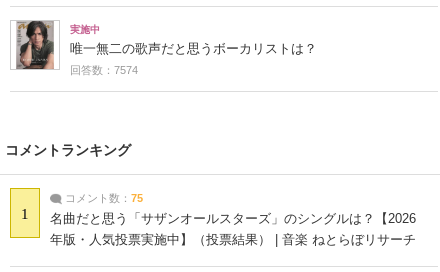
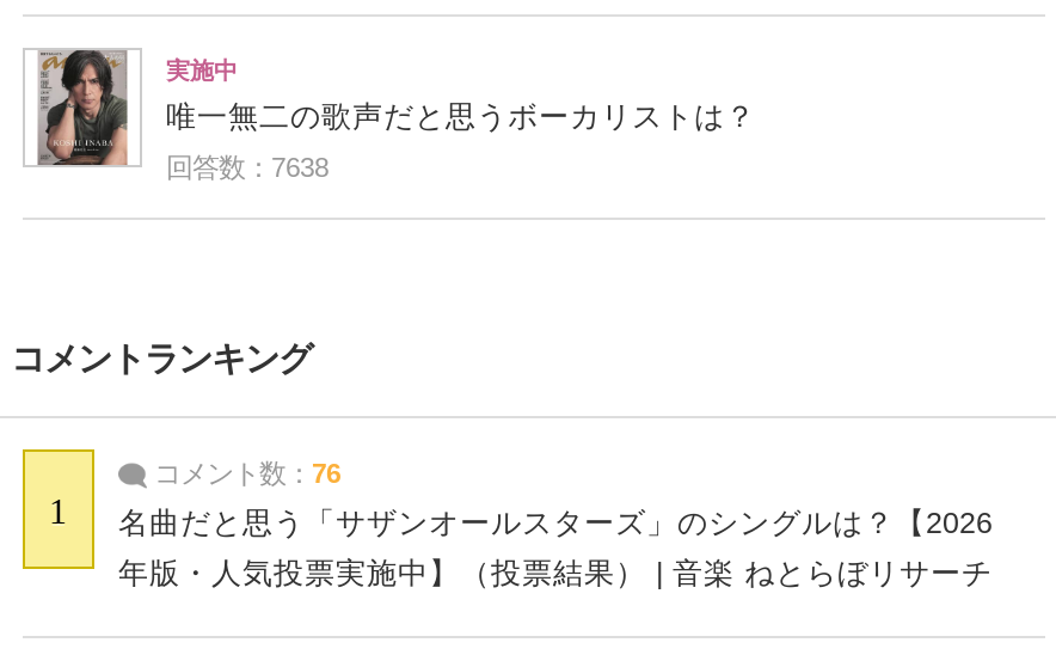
[70,64,138,76] 回答数：7574 -> [166,154,329,182] 回答数：7638
[62,192,143,204] コメント数：75 -> [147,460,340,488] コメント数：76

